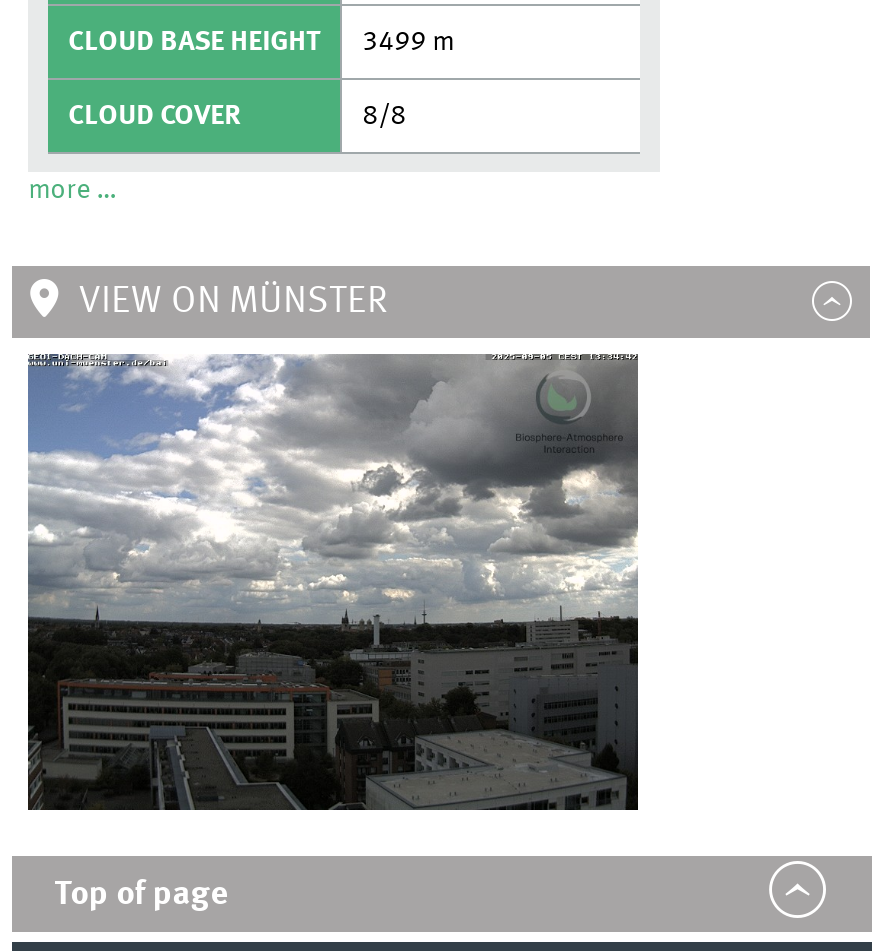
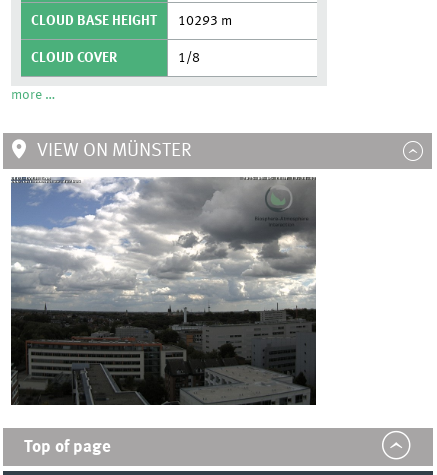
[68,27,454,55] CLOUD BASE HEIGHT 3499 m -> [31,14,232,28] CLOUD BASE HEIGHT 10293 m
[362,101,406,129] 8/8 -> [178,51,200,65] 1/8

